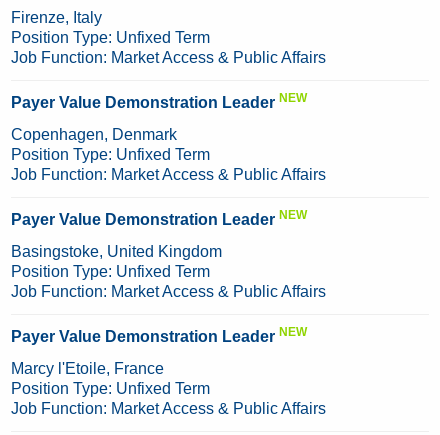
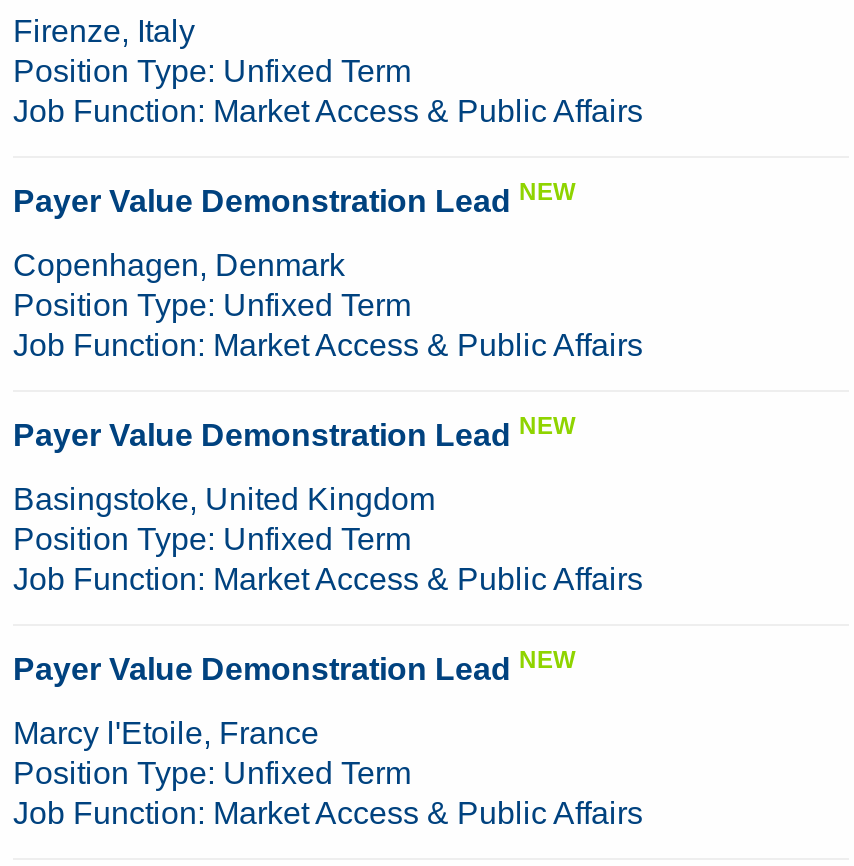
[11,91,307,111] Payer Value Demonstration Leader NEW -> [13,178,575,218] Payer Value Demonstration Lead NEW
[11,208,307,228] Payer Value Demonstration Leader NEW -> [13,412,575,452] Payer Value Demonstration Lead NEW
[11,325,307,345] Payer Value Demonstration Leader NEW -> [13,646,575,686] Payer Value Demonstration Lead NEW

